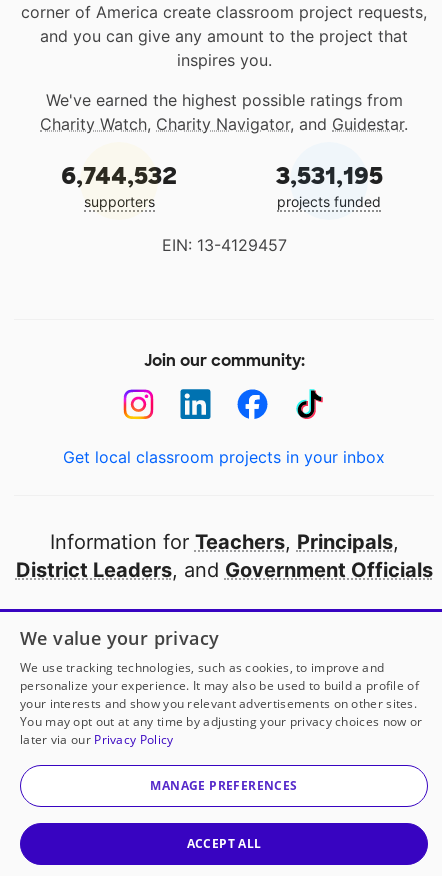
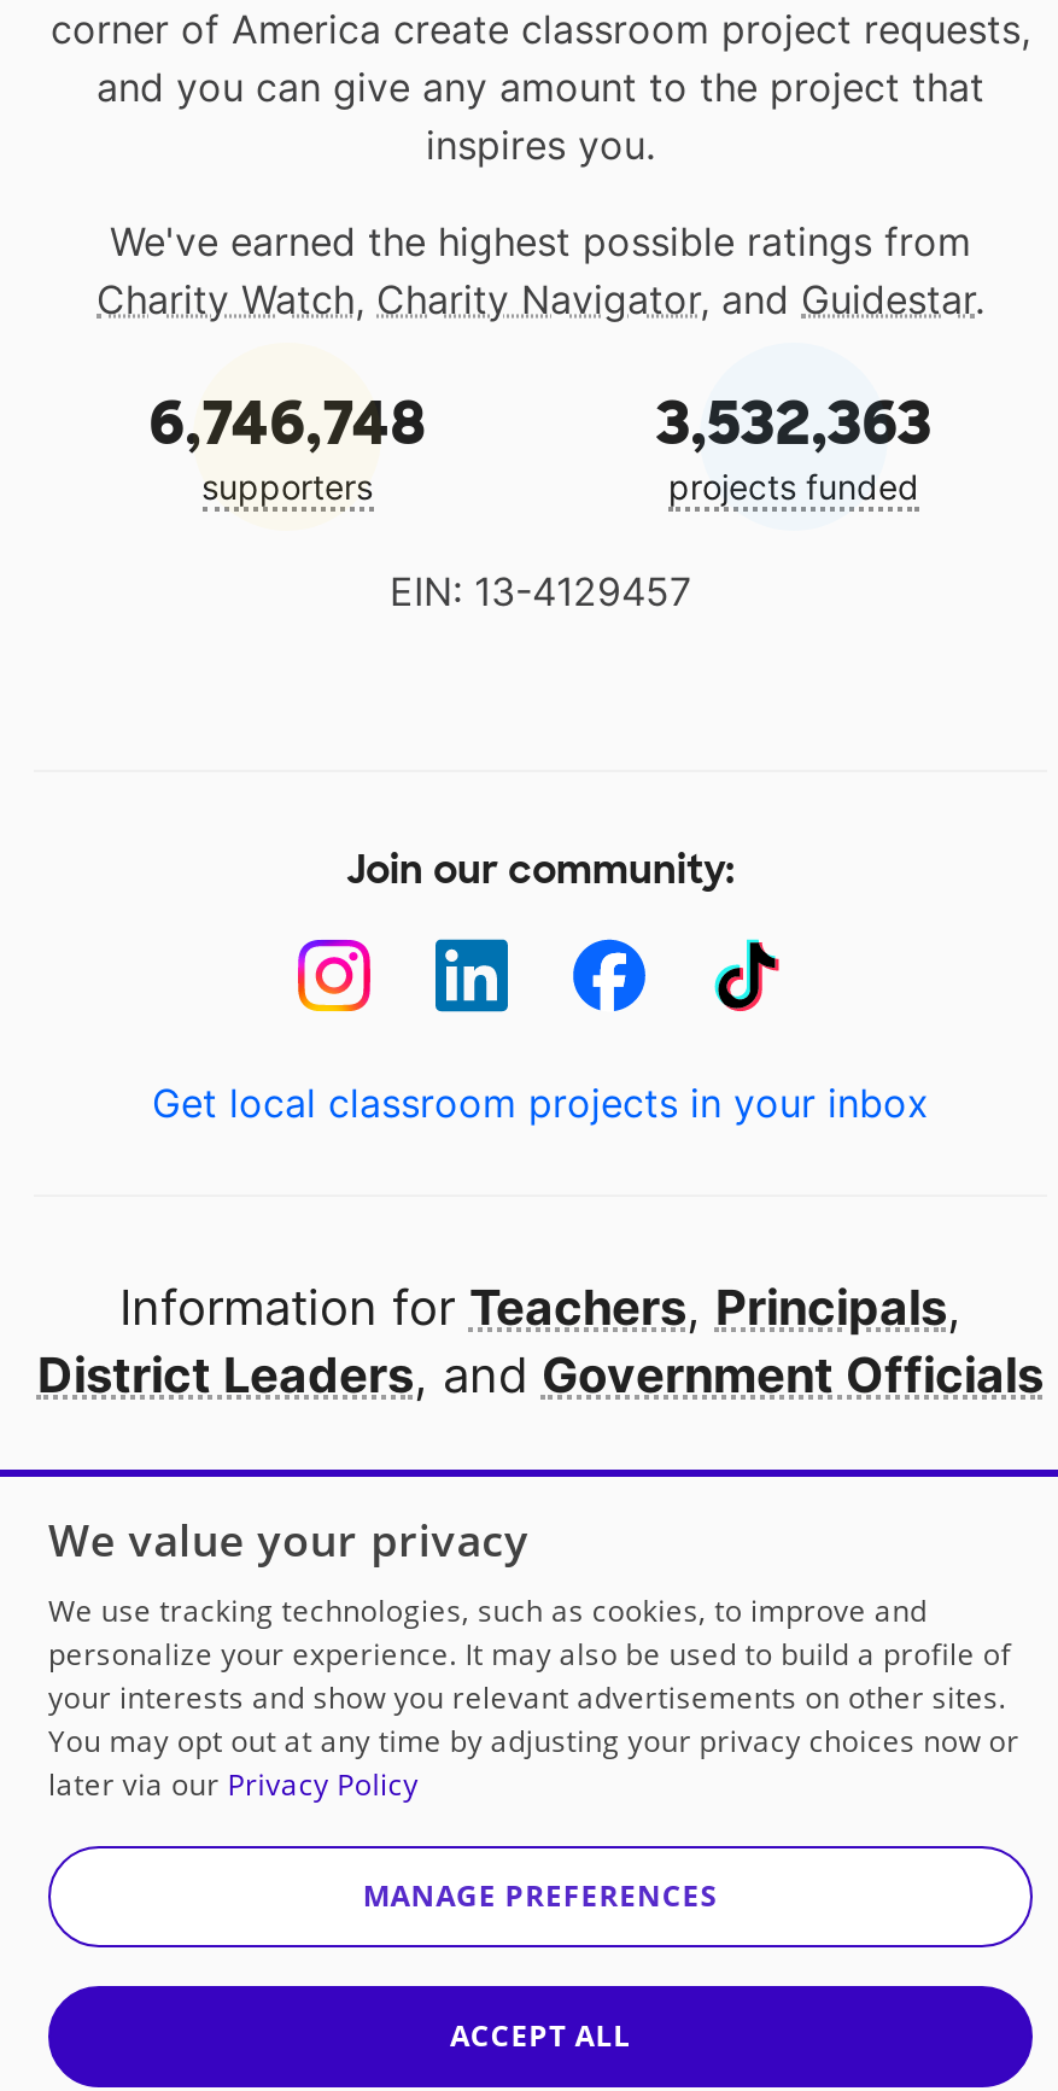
[61,160,177,191] 6,744,532 -> [148,386,426,460] 6,746,748
[275,160,382,191] 3,531,195 -> [656,386,931,460] 3,532,363

